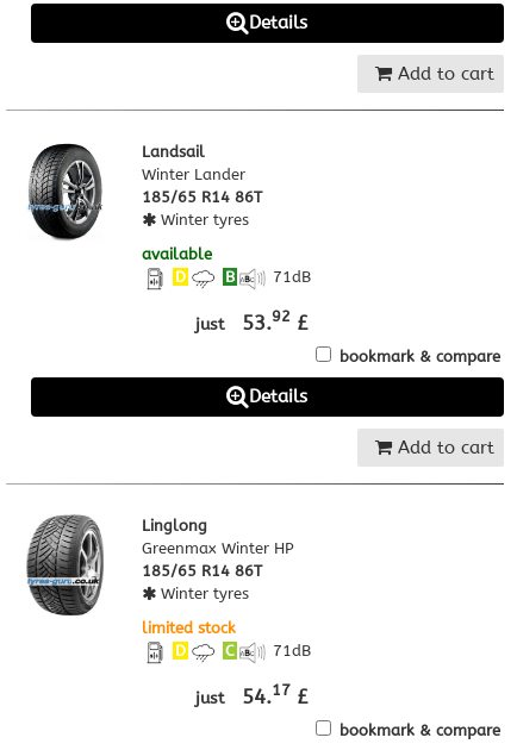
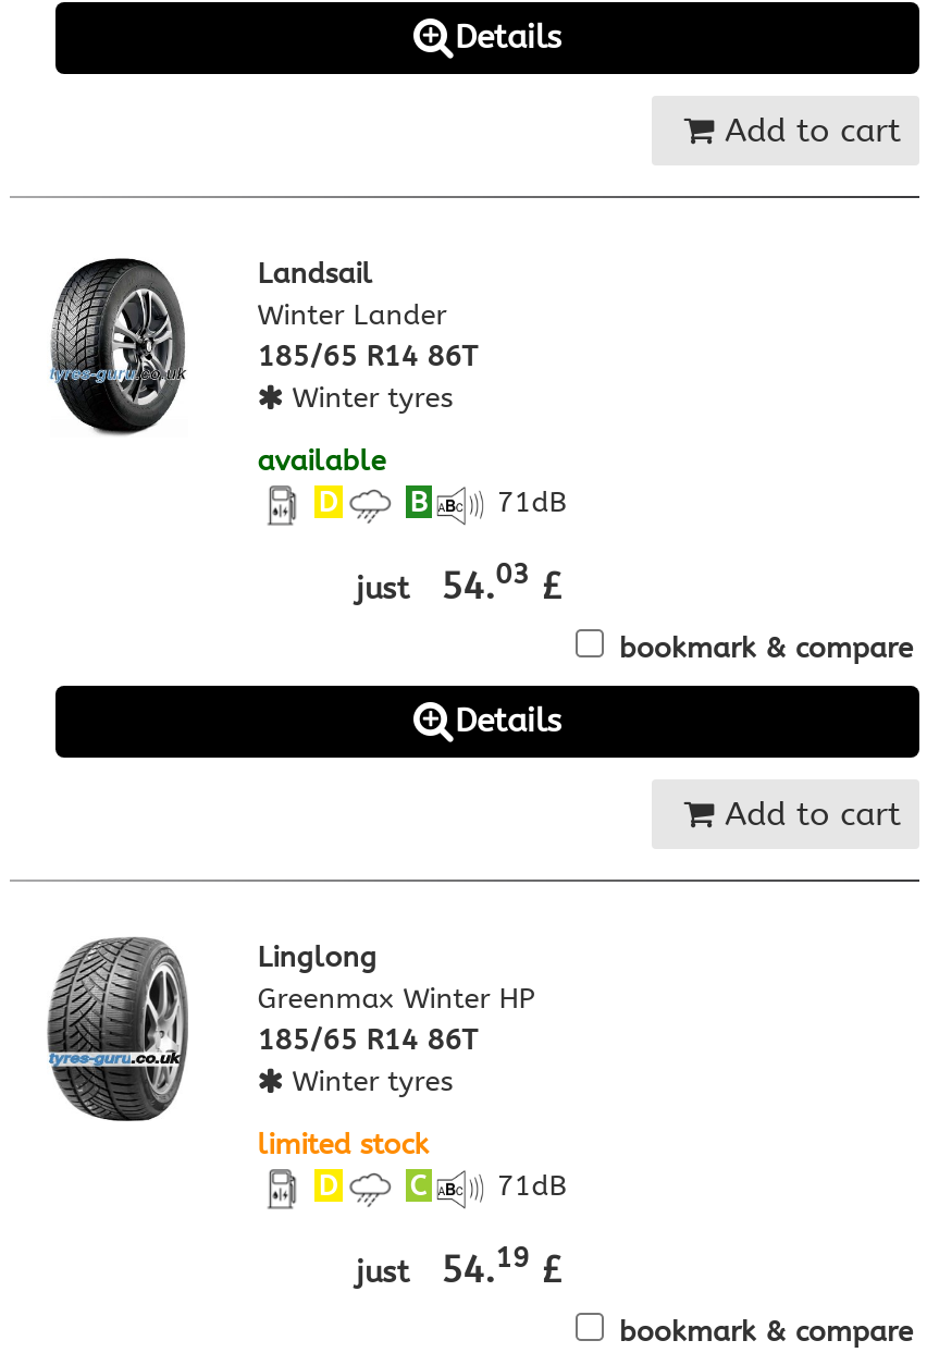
[195,307,309,334] just 53.92 £ -> [356,558,563,607] just 54.03 £
[195,681,309,708] just 54.17 £ -> [356,1241,563,1290] just 54.19 £

